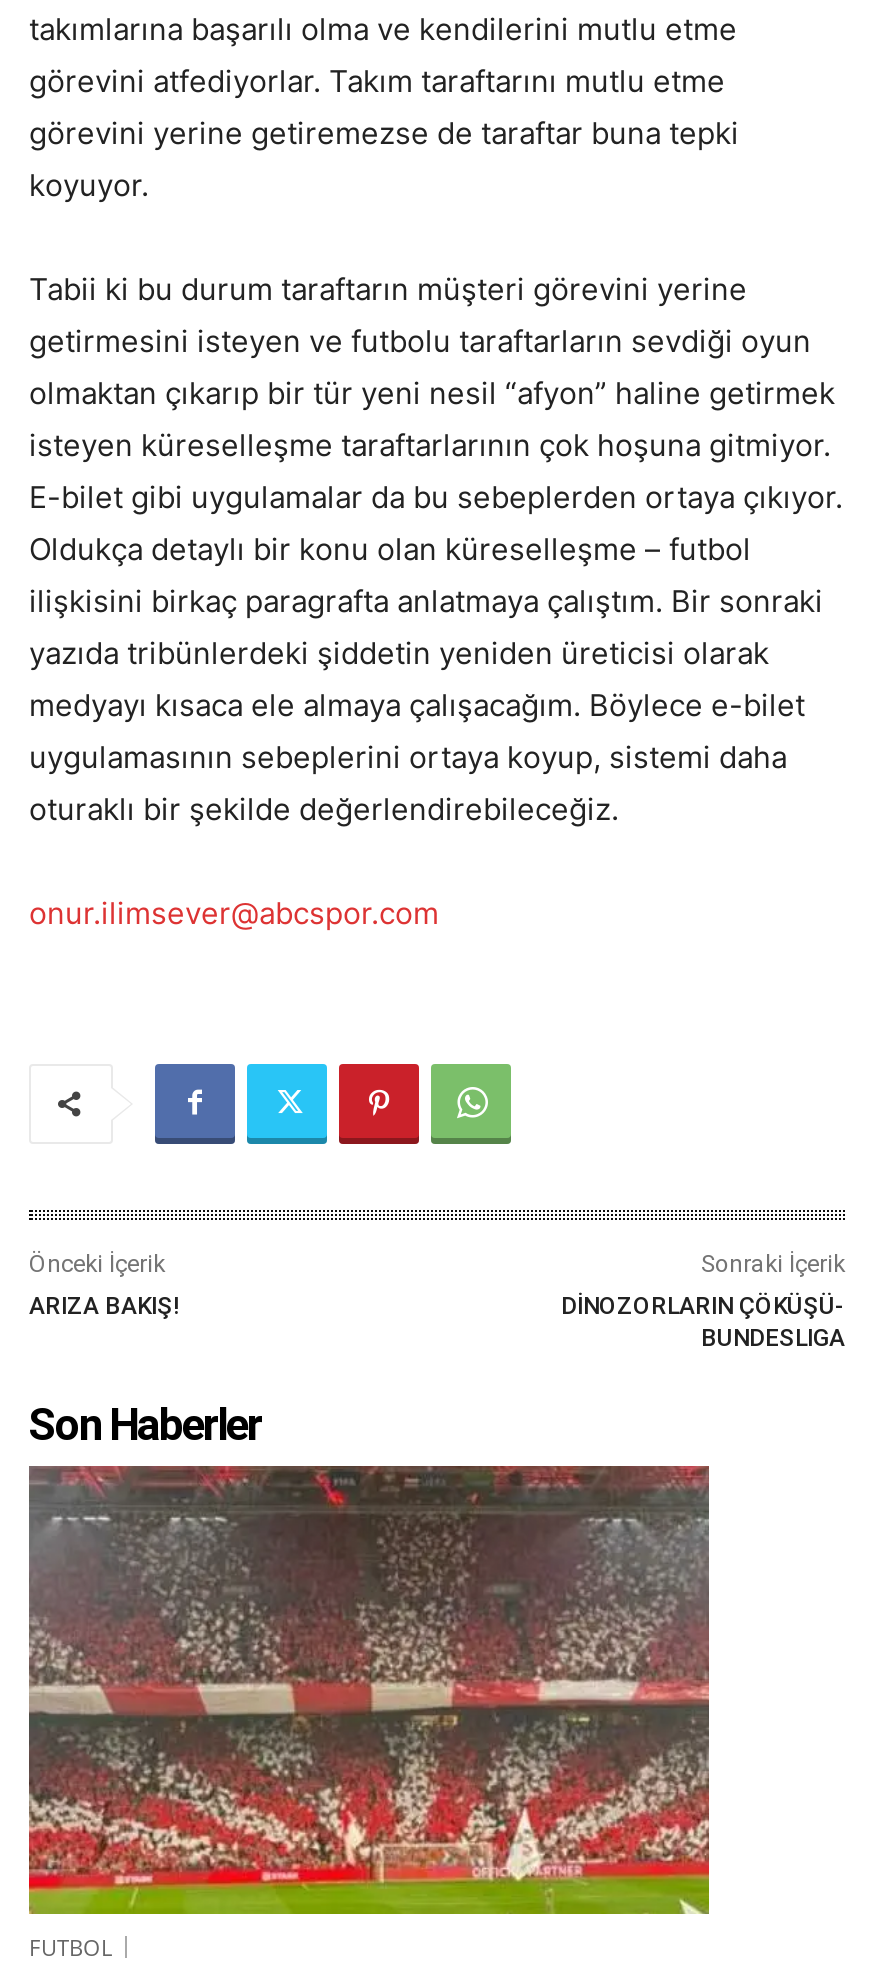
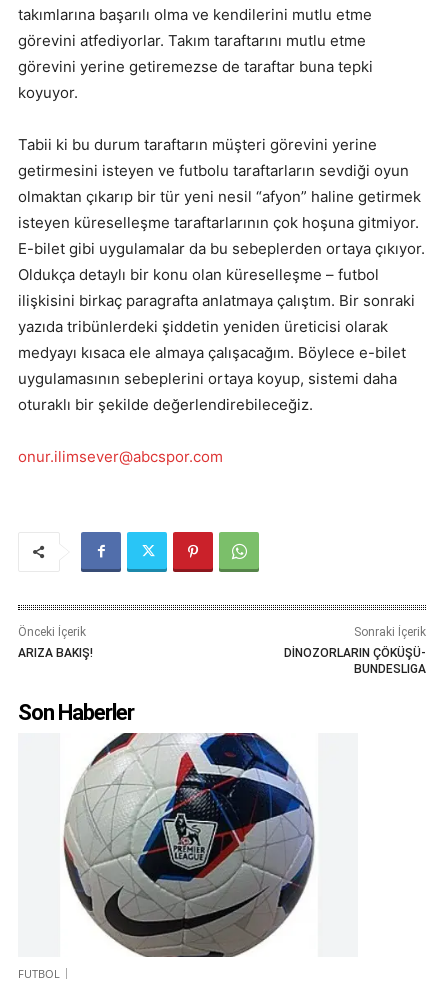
[27,1464,711,1916] [image] -> [18,733,358,958] [image]

